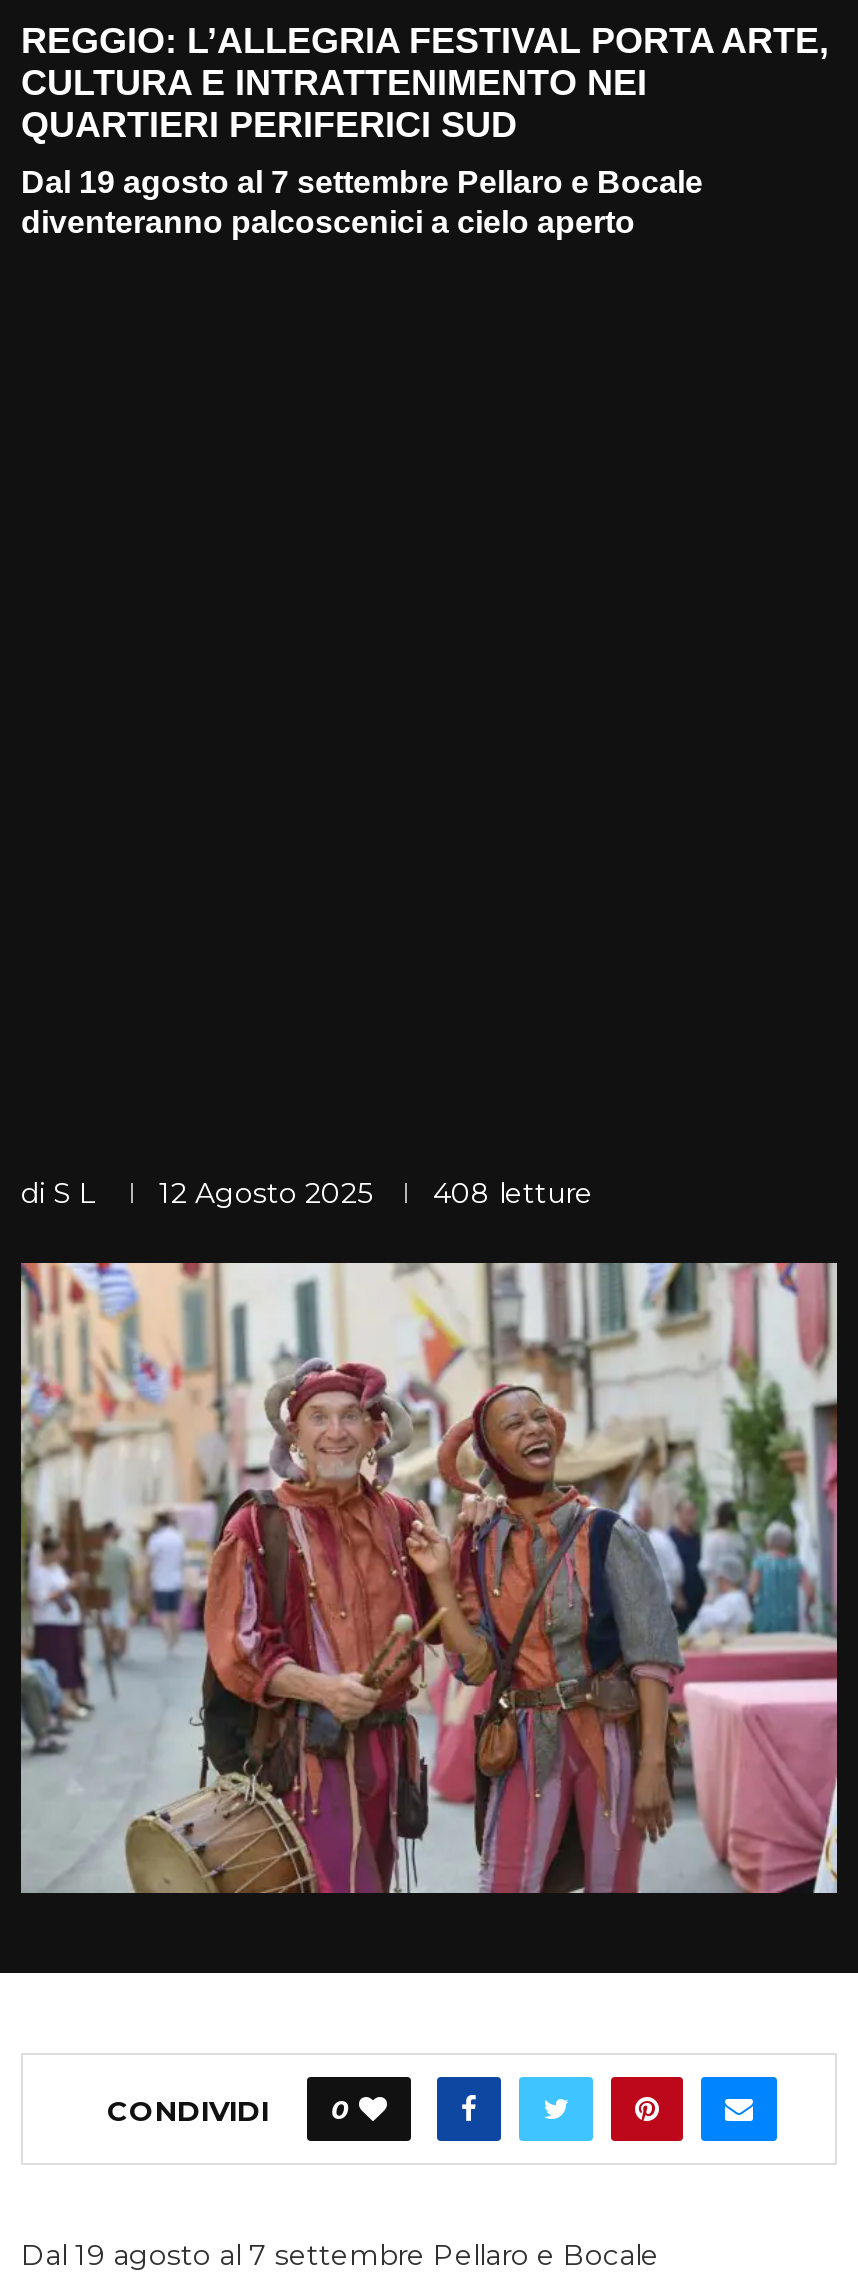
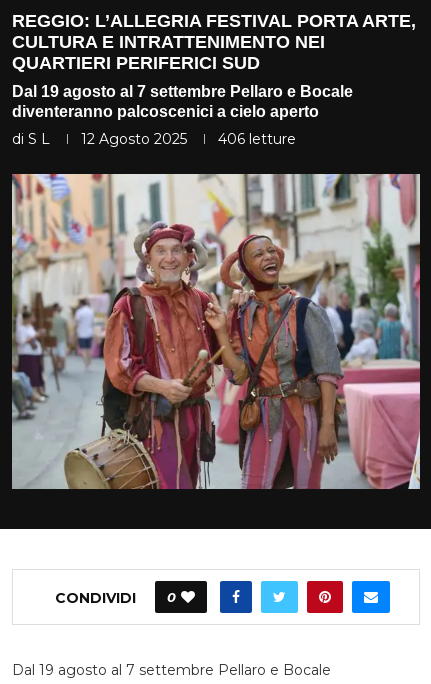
[21,1175,593,1211] di S L 12 Agosto 2025 408 letture -> [12,130,296,148] di S L 12 Agosto 2025 406 letture

